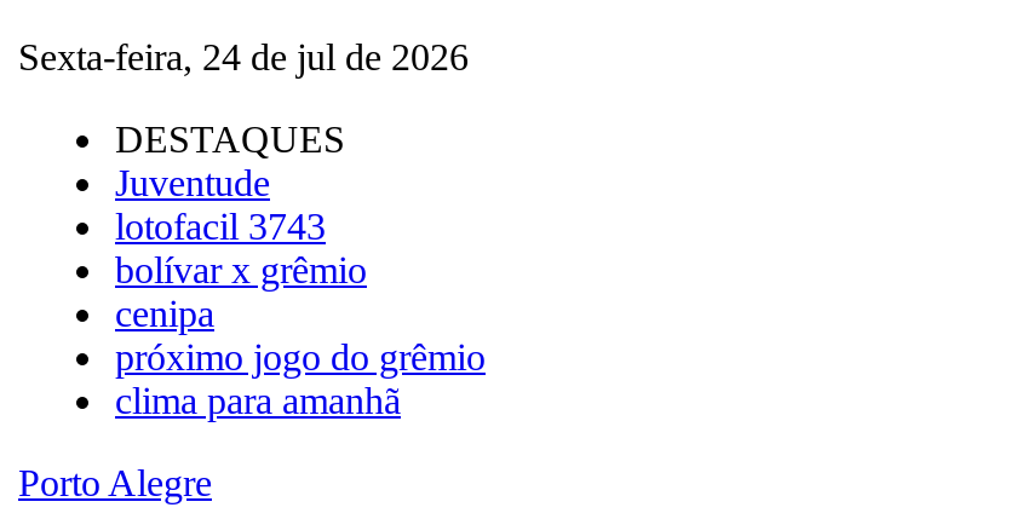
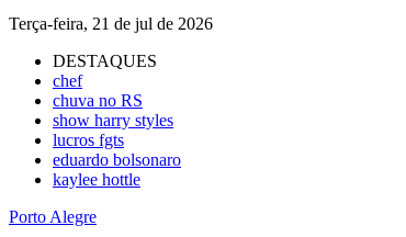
[18,36,469,77] Sexta-feira, 24 de jul de 2026 -> [9,14,213,33] Terça-feira, 21 de jul de 2026
[115,162,486,421] Juventude | lotofacil 3743 | bolívar x grêmio | cenipa | próximo jogo do grêmio | clima para amanhã -> [53,71,181,189] chef | chuva no RS | show harry styles | lucros fgts | eduardo bolsonaro | kaylee hottle

